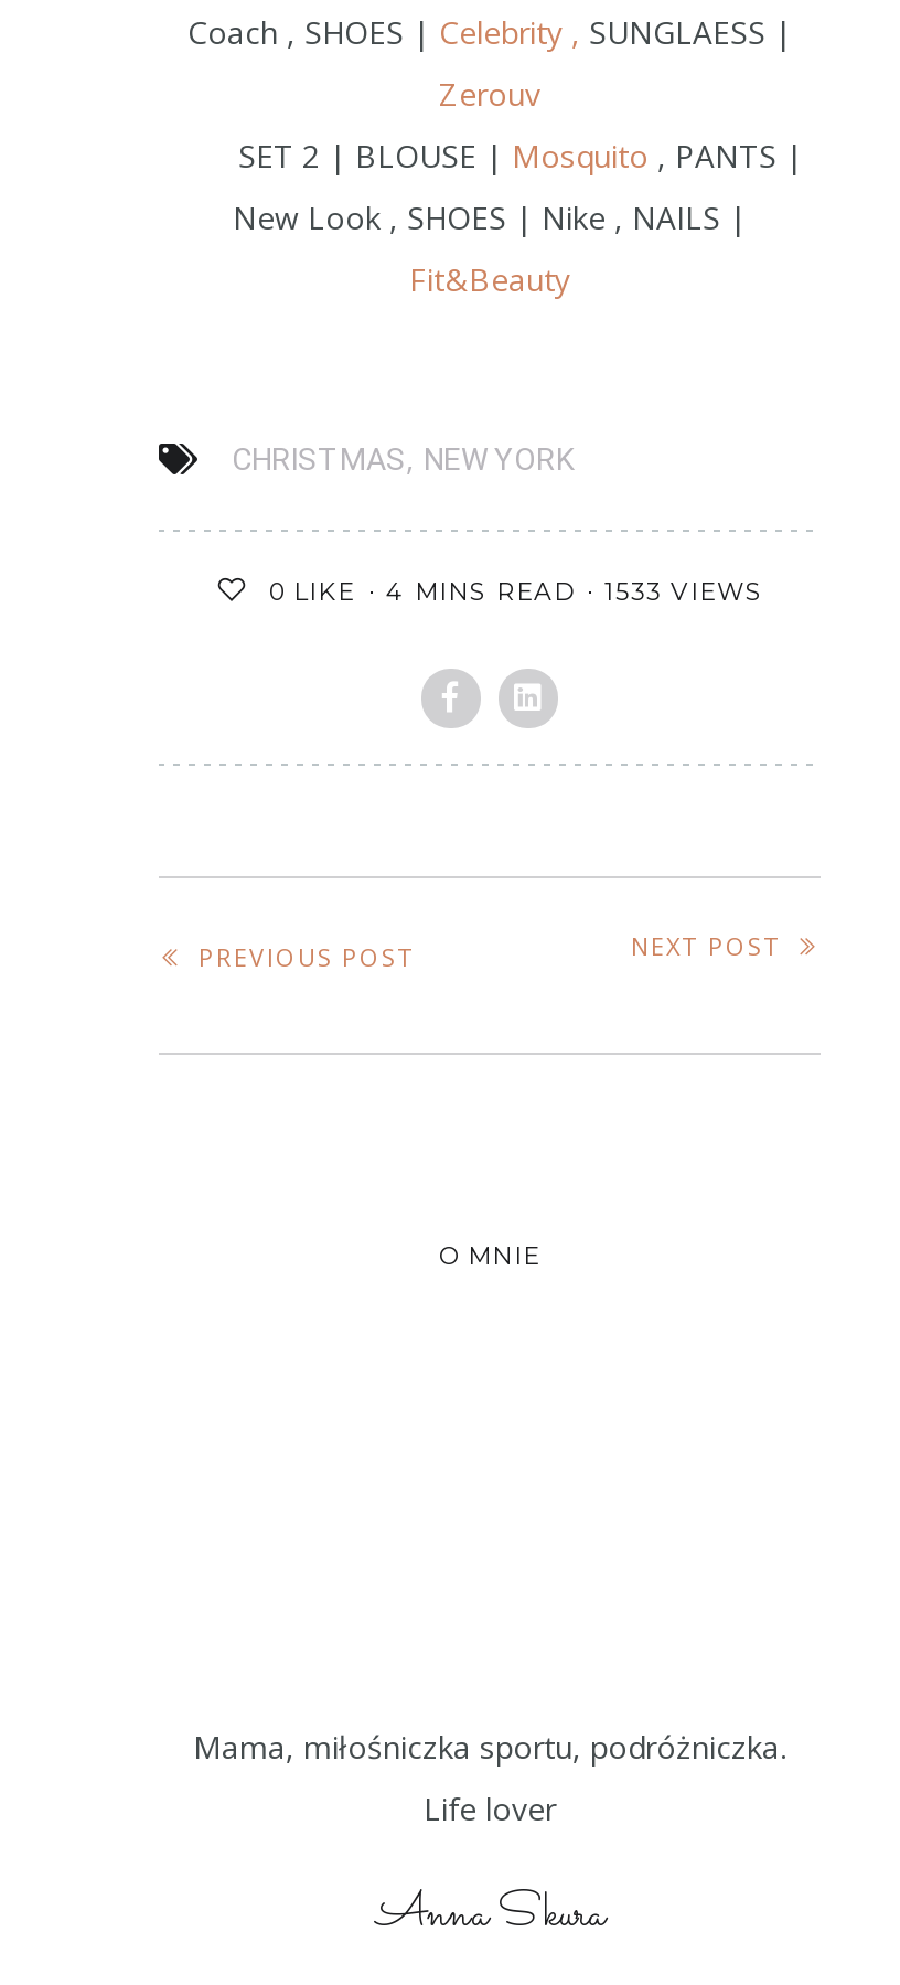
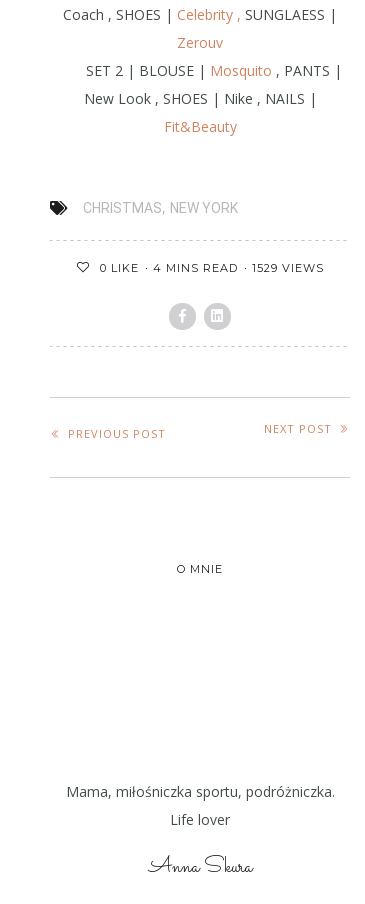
[604,576,763,606] 1533 VIEWS -> [252,261,324,275] 1529 VIEWS

